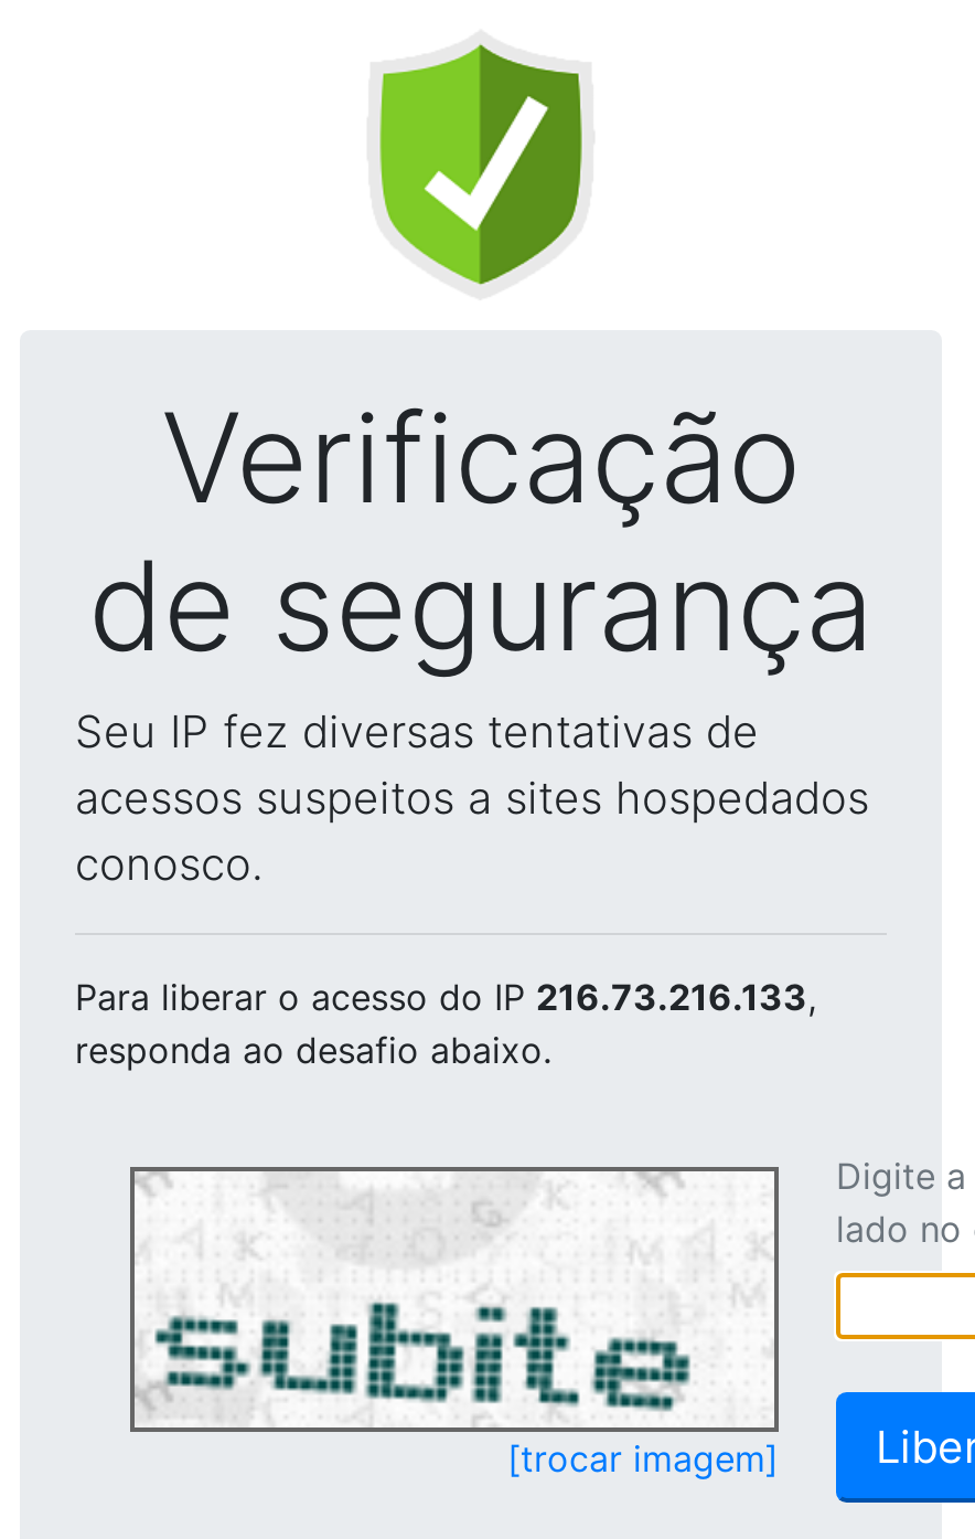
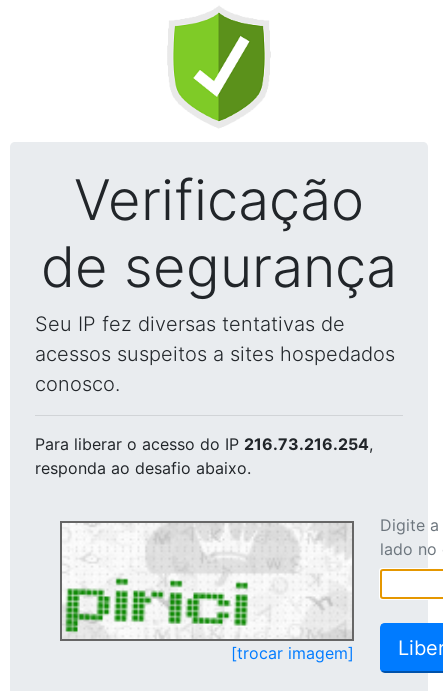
[75,975,816,1019] Para liberar o acesso do IP 216.73.216.133, -> [35,434,373,454] Para liberar o acesso do IP 216.73.216.254,
[141,1174,763,1425] [image] -> [64,525,348,637] [image]

